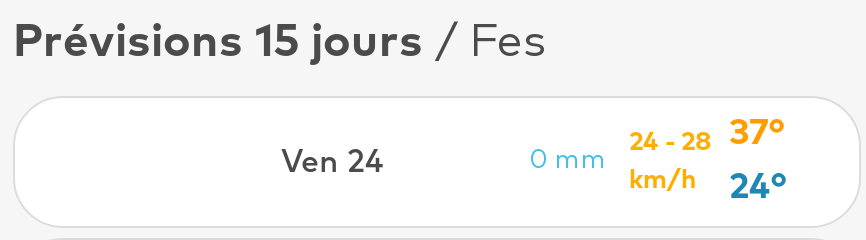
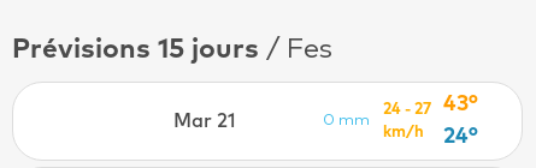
[729,116,785,152] 37° -> [443,93,478,115] 43°
[629,130,711,156] 24 - 28 -> [383,102,431,117] 24 - 27
[281,146,383,178] Ven 24 -> [173,111,235,131] Mar 21

